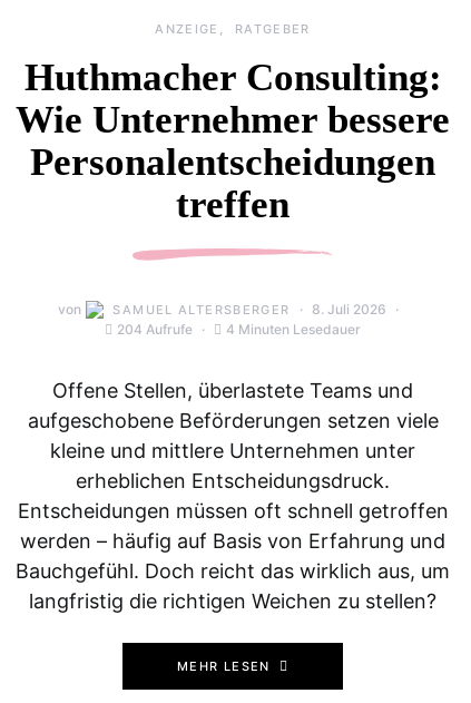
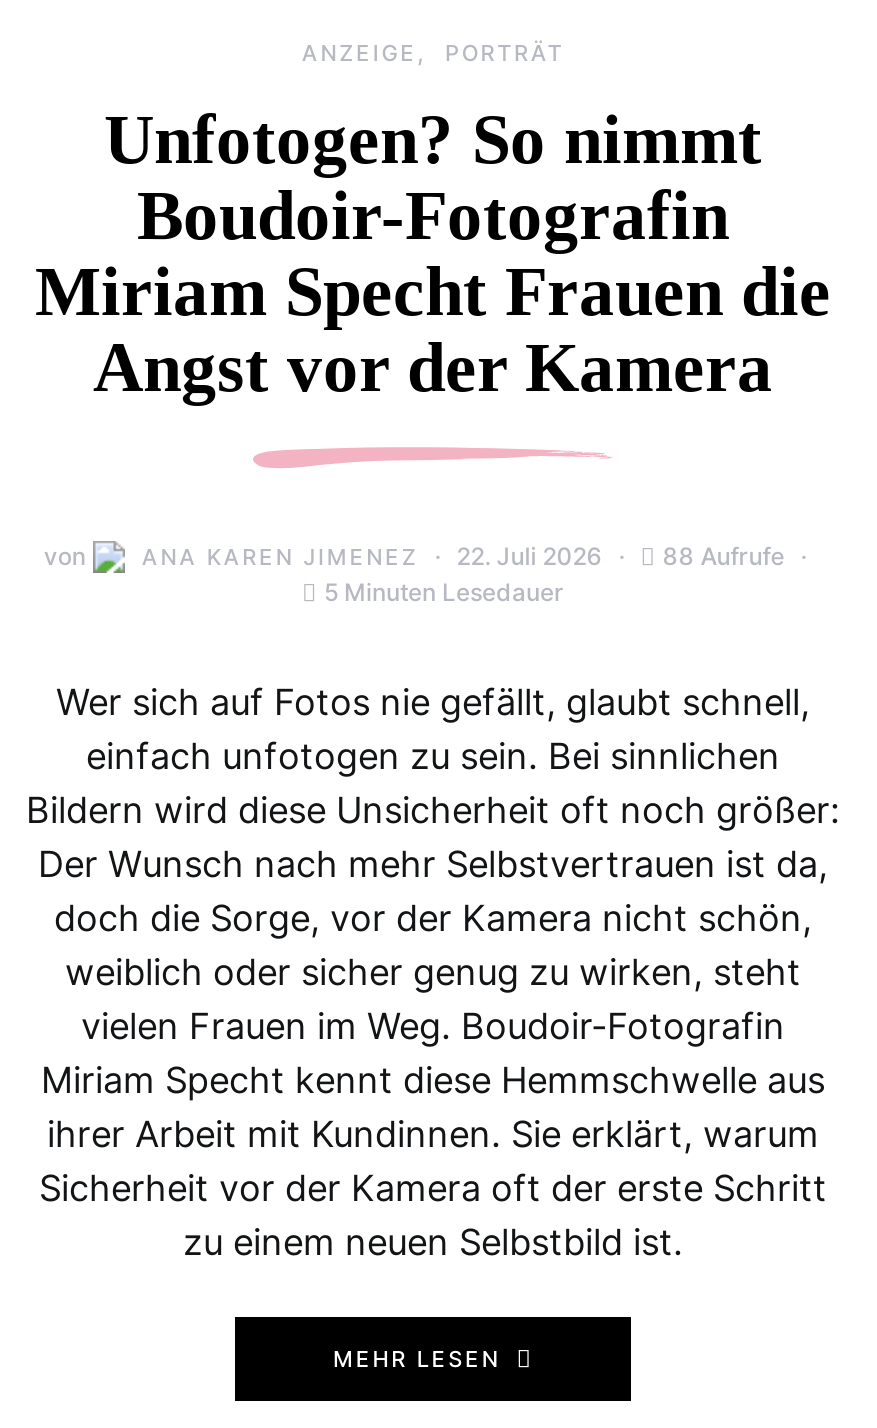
[16,21,450,226] RATGEBER | Huthmacher Consulting: | Wie Unternehmer bessere | Personalentscheidungen | treffen -> [35,39,831,407] PORTRÄT | Unfotogen? So nimmt | Boudoir-Fotografin | Miriam Specht Frauen die | Angst vor der Kamera
[113,301,386,338] SAMUEL ALTERSBERGER | 8. Juli 2026 | 204 Aufrufe | 4 Minuten Lesedauer -> [142,541,784,607] ANA KAREN JIMENEZ | 22. Juli 2026 | 88 Aufrufe | 5 Minuten Lesedauer
[16,379,450,613] Offene Stellen, überlastete Teams und | aufgeschobene Beförderungen setzen viele | kleine und mittlere Unternehmen unter | erheblichen Entscheidungsdruck. | Entscheidungen müssen oft schnell getroffen | werden – häufig auf Basis von Erfahrung und | Bauchgefühl. Doch reicht das wirklich aus, um | langfristig die richtigen Weichen zu stellen? -> [26,681,840,1263] Wer sich auf Fotos nie gefällt, glaubt schnell, | einfach unfotogen zu sein. Bei sinnlichen | Bildern wird diese Unsicherheit oft noch größer: | Der Wunsch nach mehr Selbstvertrauen ist da, | doch die Sorge, vor der Kamera nicht schön, | weiblich oder sicher genug zu wirken, steht | vielen Frauen im Weg. Boudoir-Fotografin | Miriam Specht kennt diese Hemmschwelle aus | ihrer Arbeit mit Kundinnen. Sie erklärt, warum | Sicherheit vor der Kamera oft der erste Schritt | zu einem neuen Selbstbild ist.

